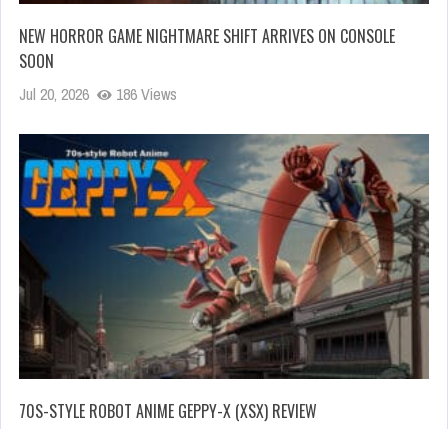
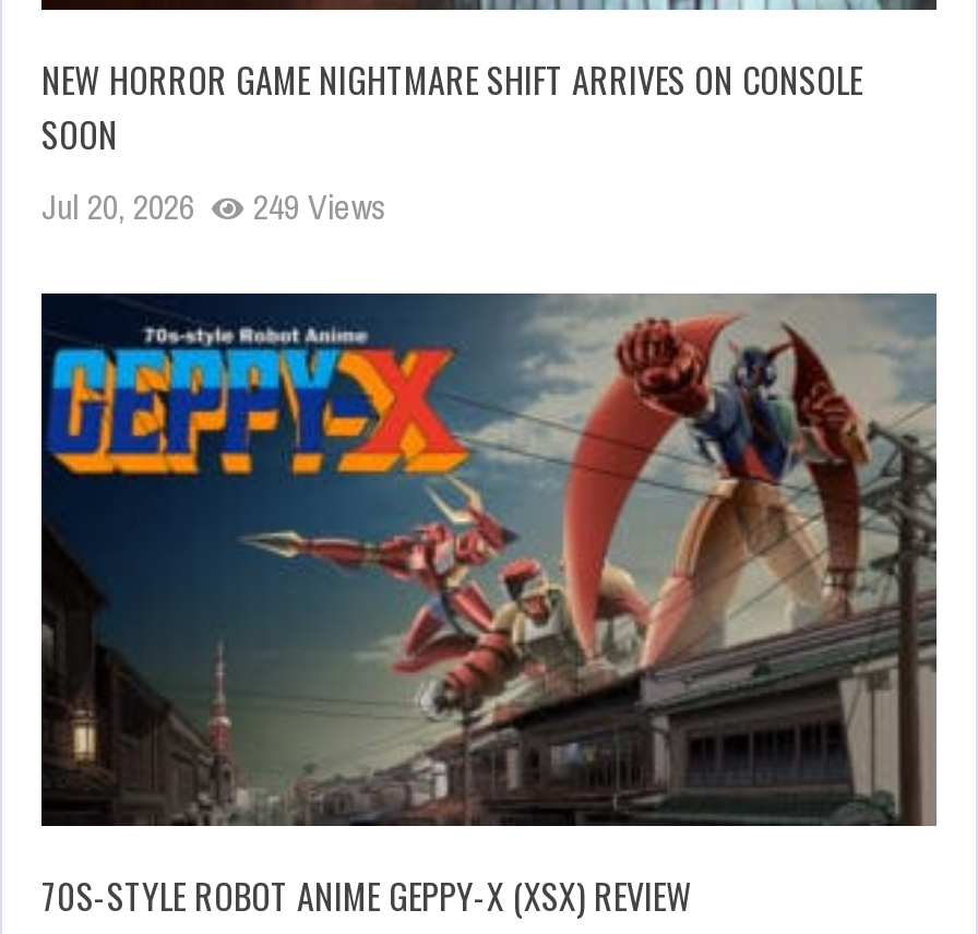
[19,83,177,105] Jul 20, 2026 186 Views -> [41,182,386,230] Jul 20, 2026 249 Views

